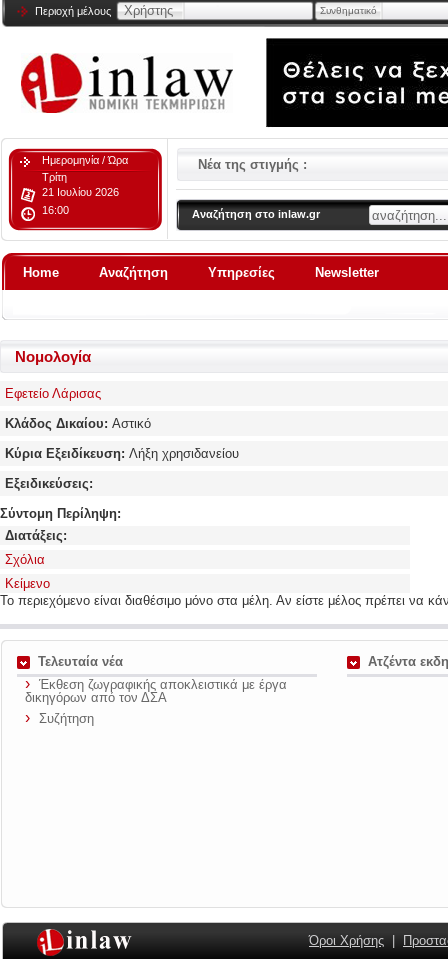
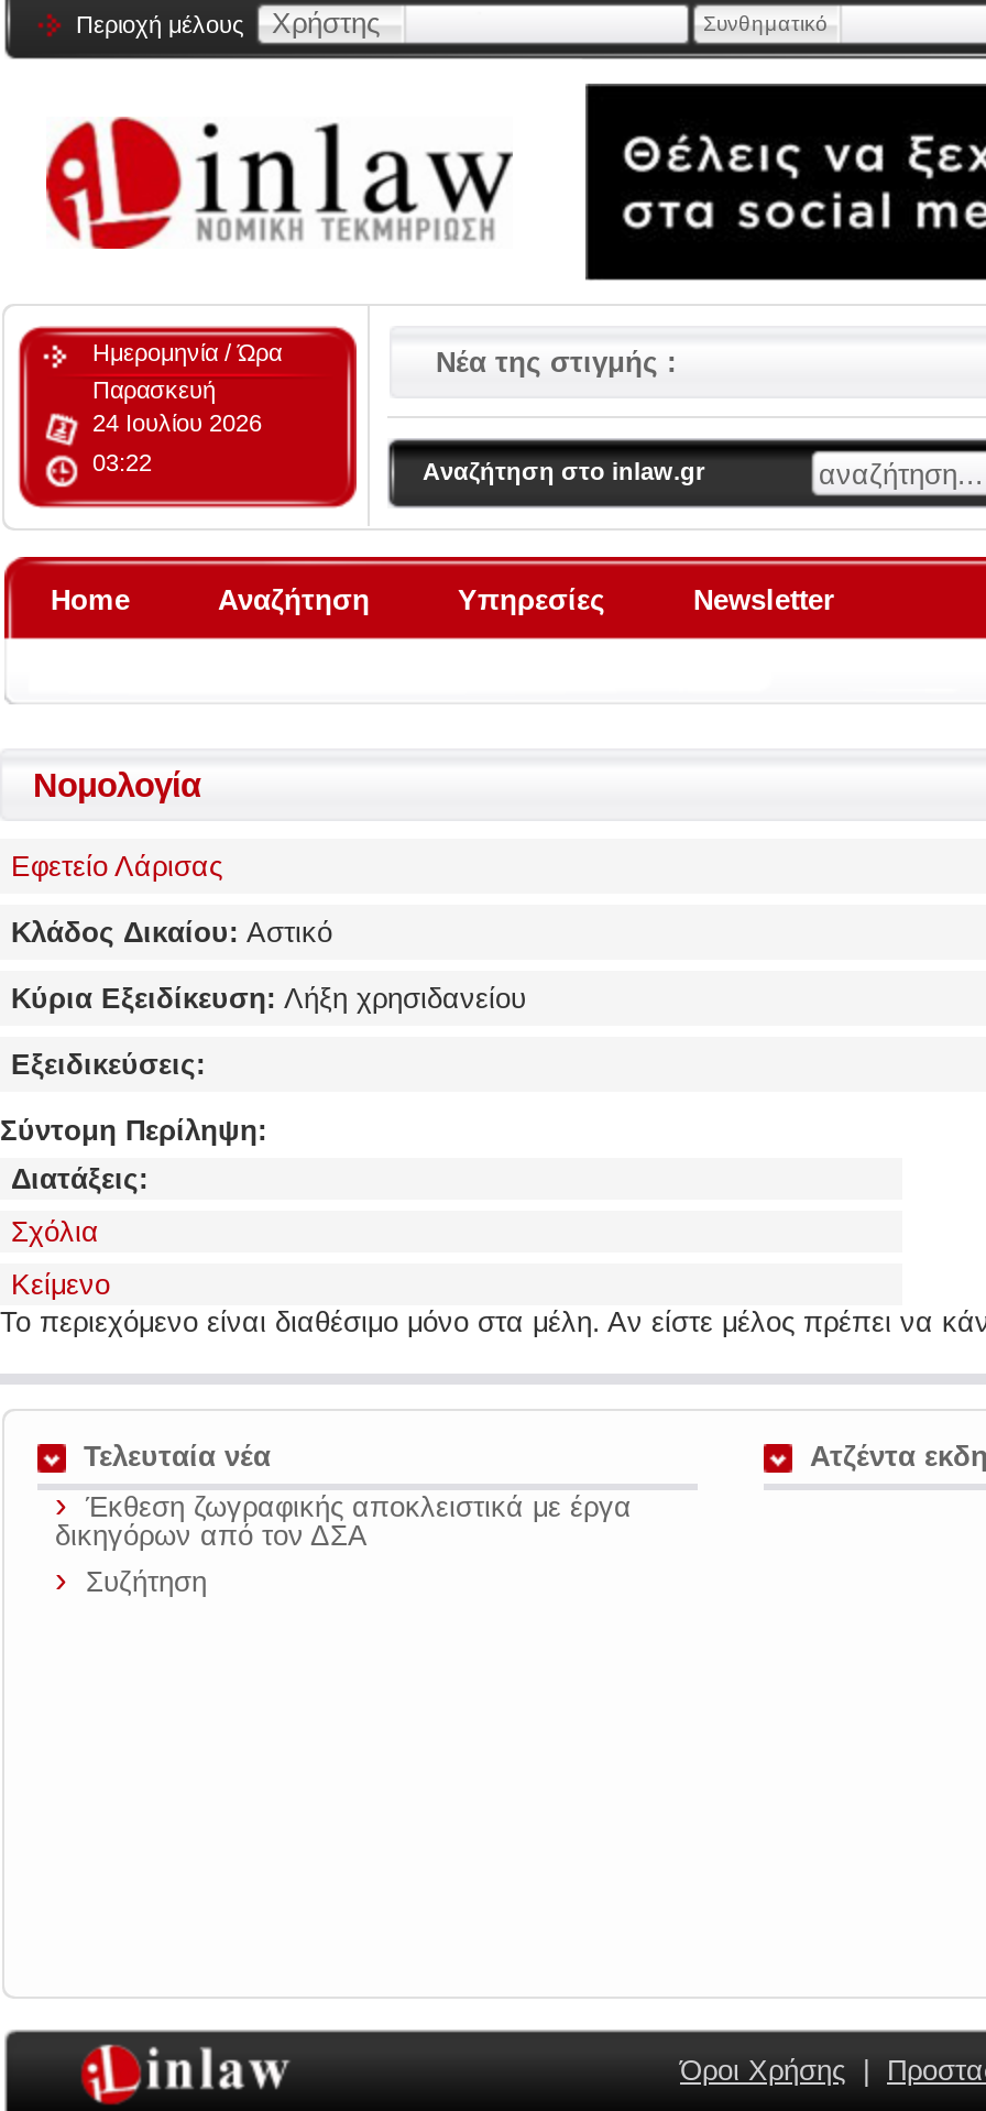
[42,171,119,198] Τρίτη | 21 Ιουλίου 2026 -> [92,376,262,436] Παρασκευή | 24 Ιουλίου 2026
[42,204,69,216] 16:00 -> [92,449,152,475] 03:22

